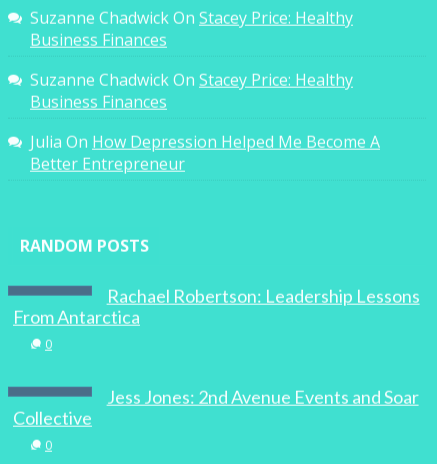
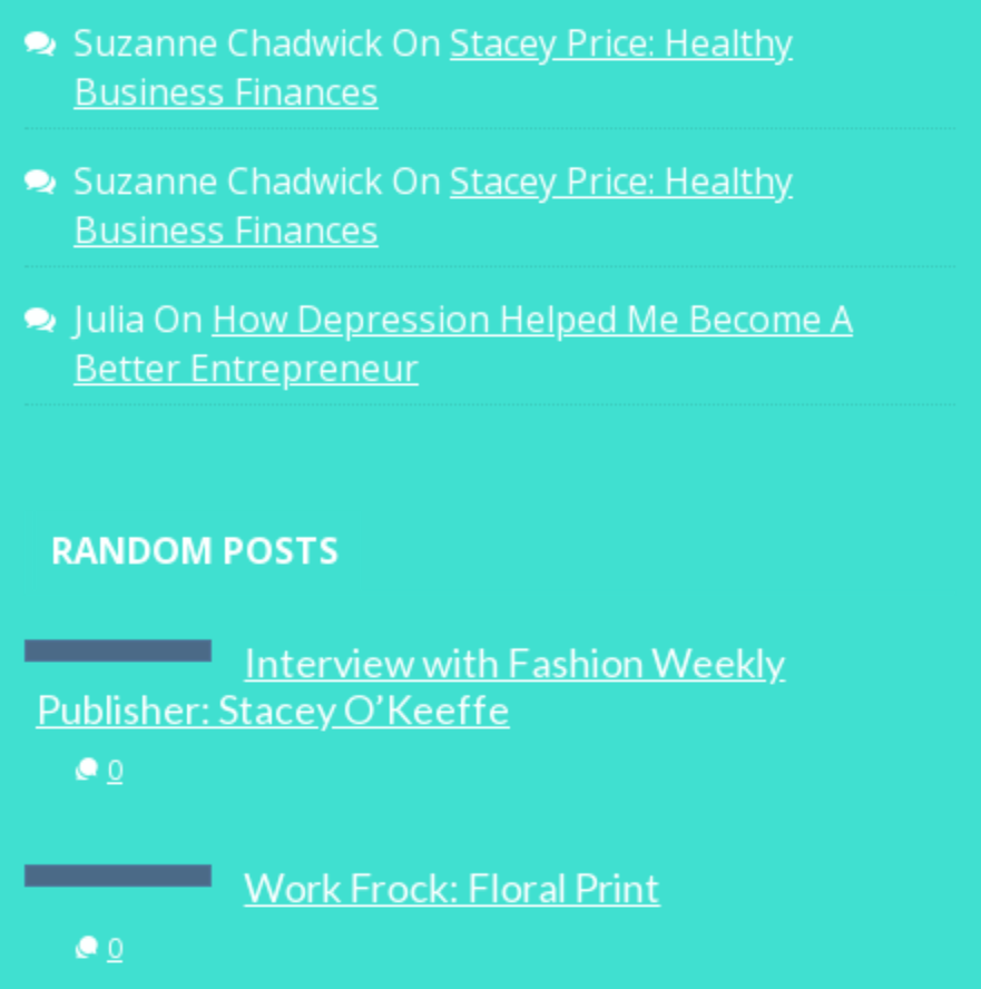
[13,286,420,329] Rachael Robertson: Leadership Lessons | From Antarctica -> [36,640,785,735] Interview with Fashion Weekly | Publisher: Stacey O’Keeffe
[13,387,419,430] Jess Jones: 2nd Avenue Events and Soar | Collective -> [244,864,661,913] Work Frock: Floral Print

